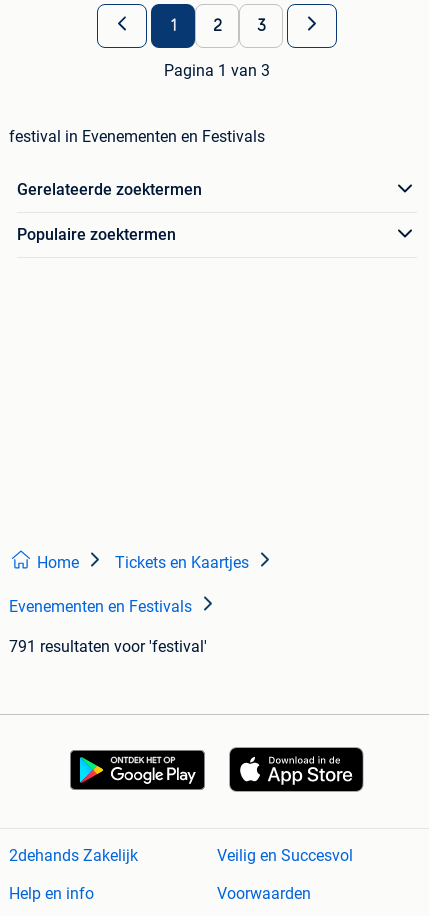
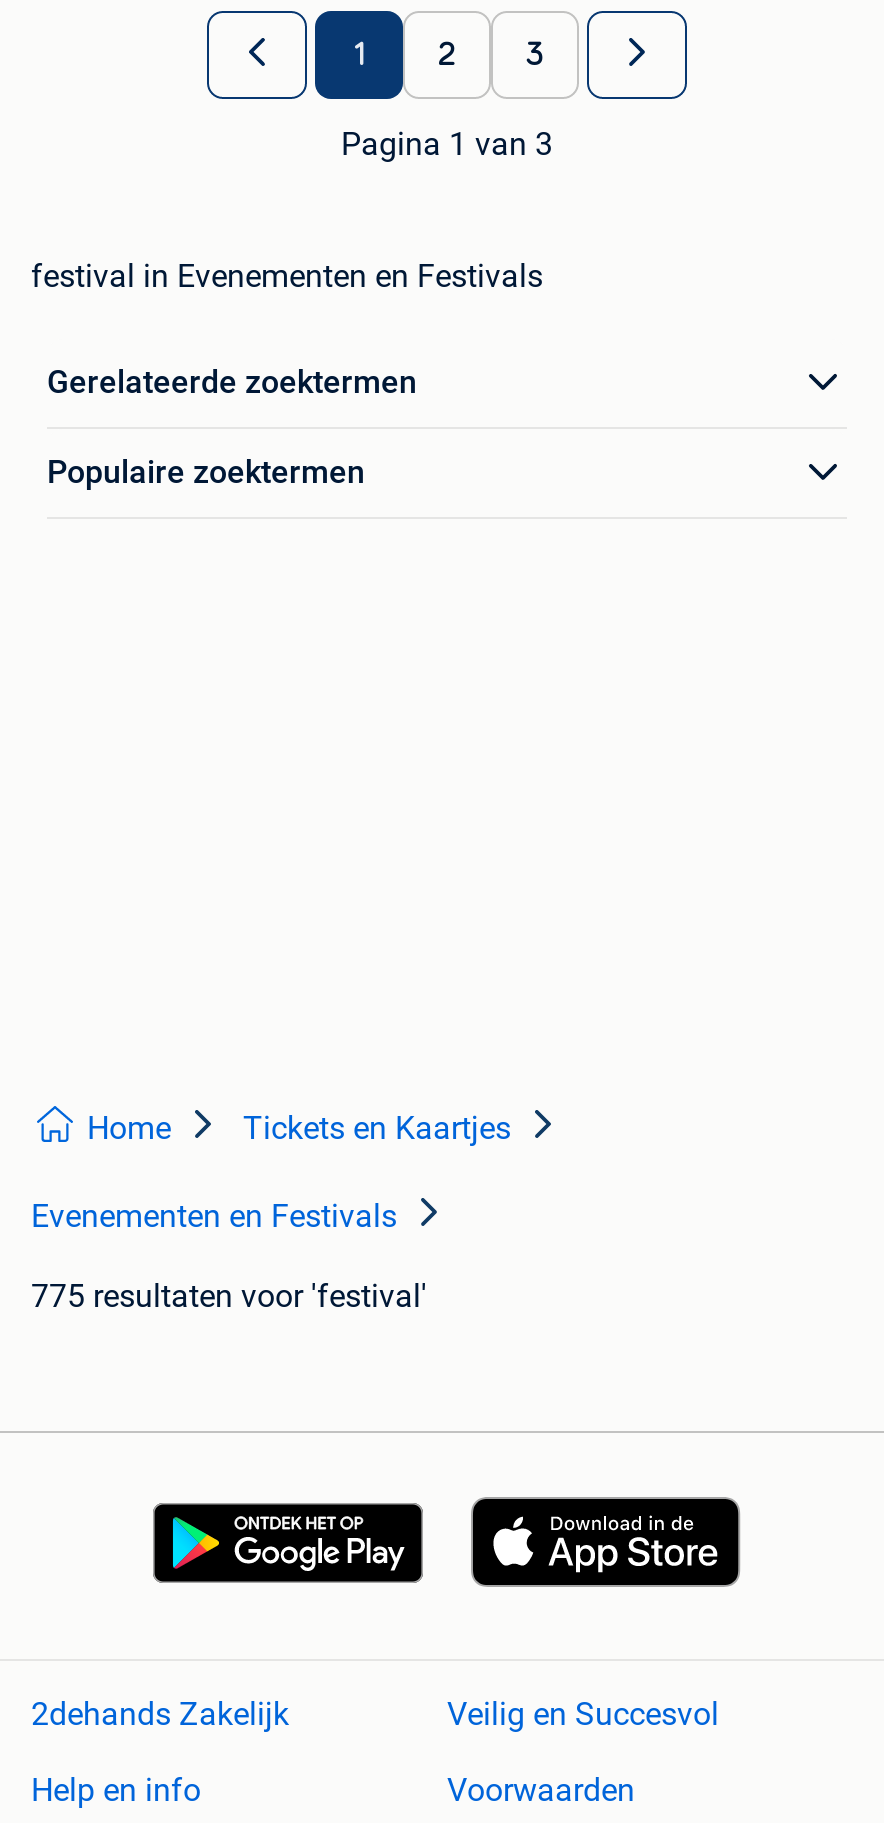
[9,637,207,656] 791 resultaten voor 'festival' -> [31,1277,427,1315] 775 resultaten voor 'festival'

